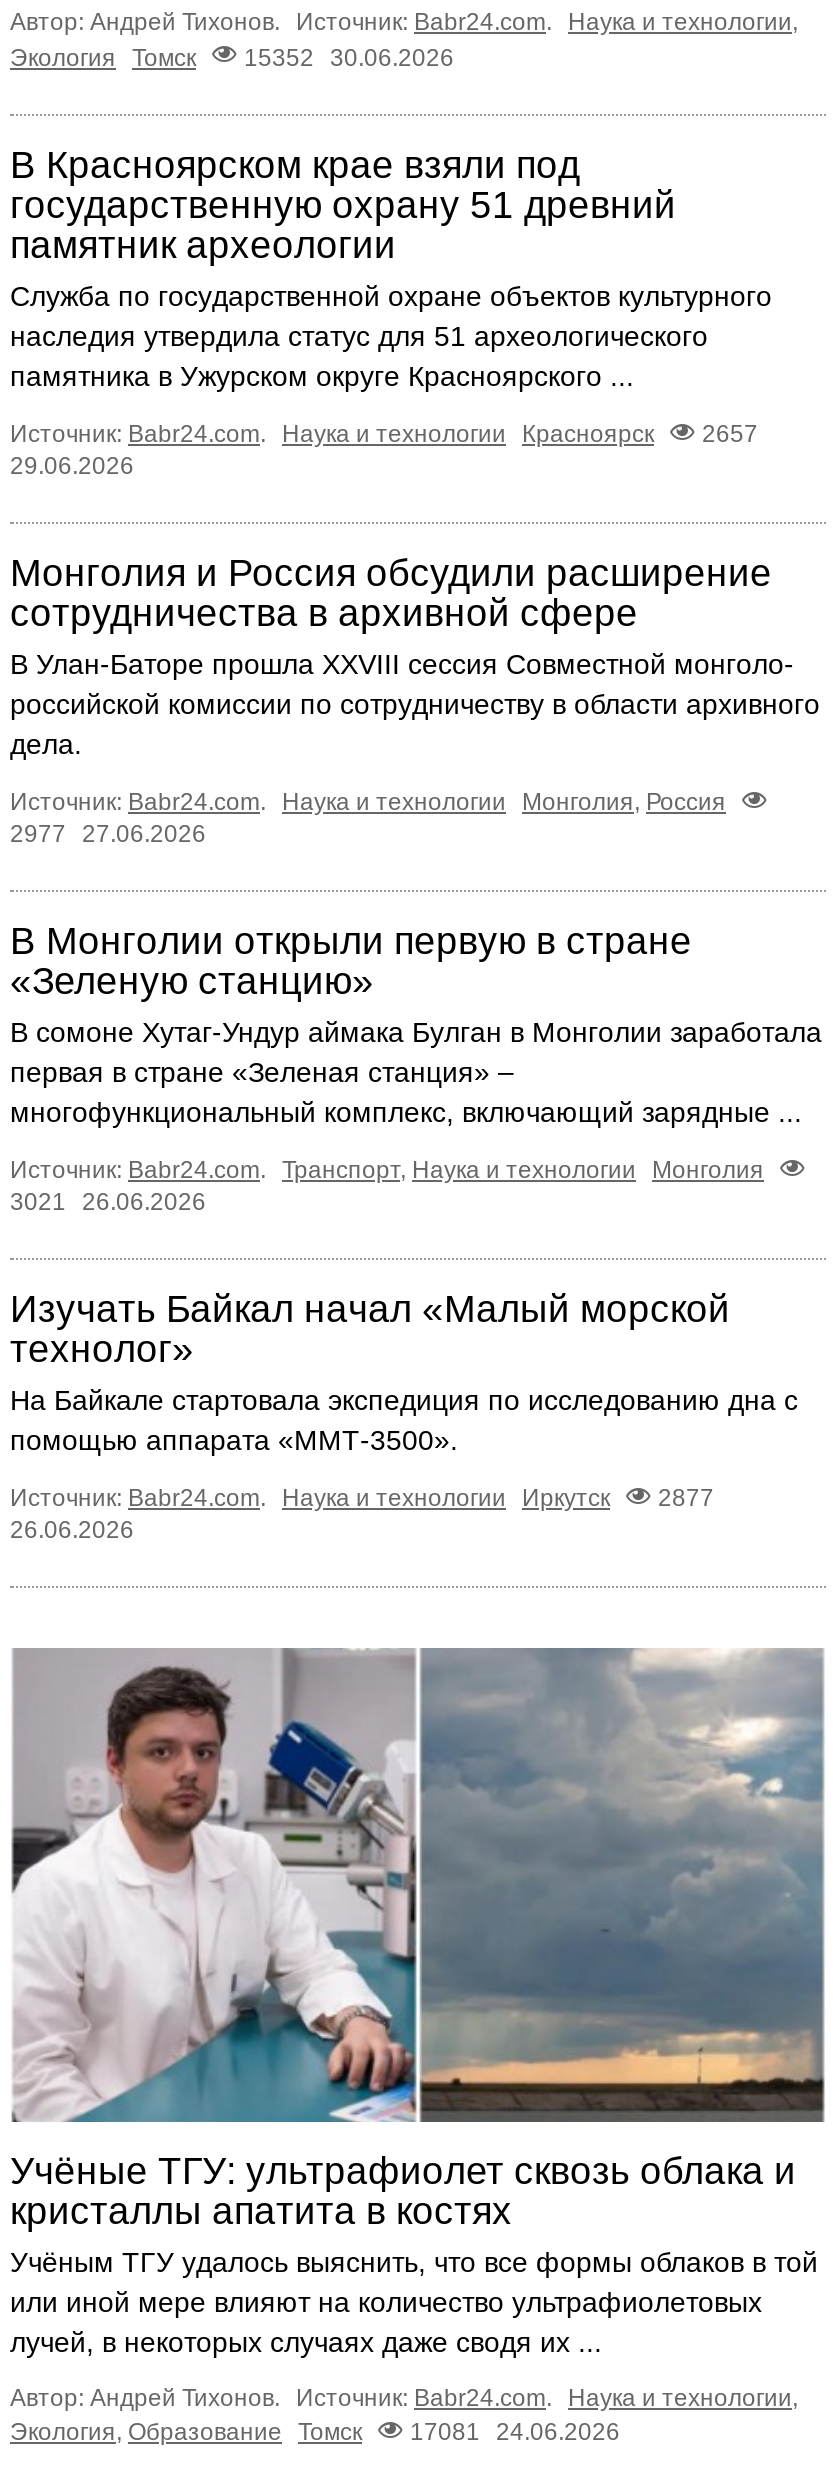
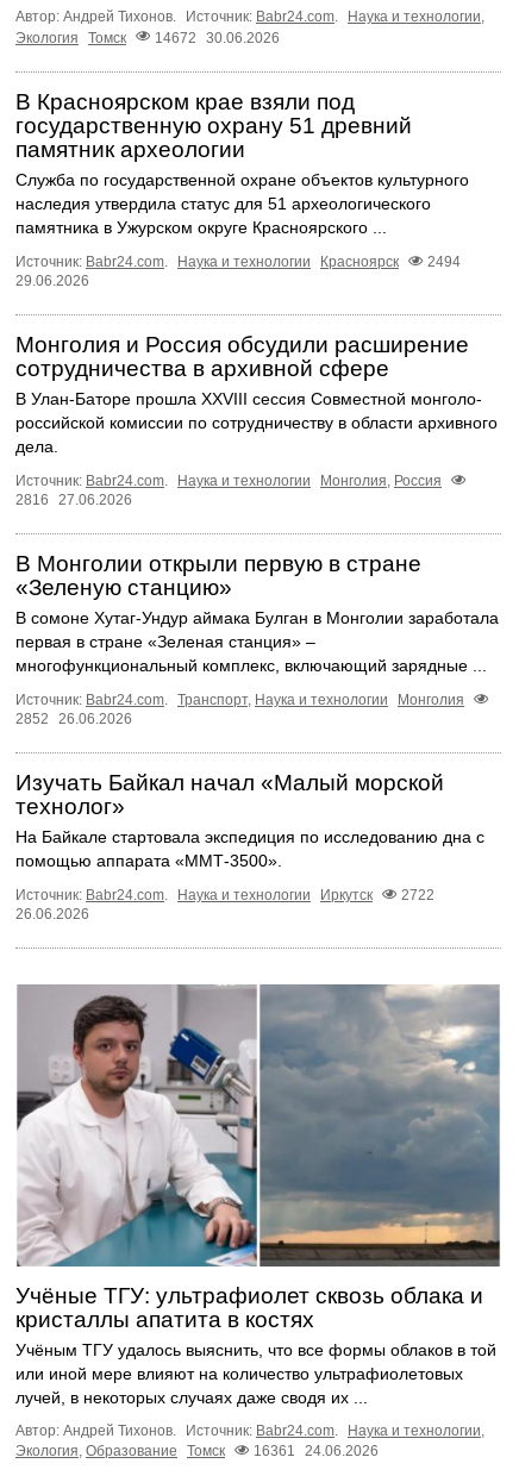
[10,43,454,71] Экология Томск 15352 30.06.2026 -> [15,29,280,46] Экология Томск 14672 30.06.2026
[10,419,758,447] Источник: Babr24.com. Наука и технологии Красноярск 2657 -> [15,253,461,270] Источник: Babr24.com. Наука и технологии Красноярск 2494
[10,820,206,848] 2977 27.06.2026 -> [15,491,132,508] 2816 27.06.2026
[10,1188,206,1216] 3021 26.06.2026 -> [15,711,132,727] 2852 26.06.2026
[10,1484,714,1512] Источник: Babr24.com. Наука и технологии Иркутск 2877 -> [15,887,434,903] Источник: Babr24.com. Наука и технологии Иркутск 2722
[10,2417,620,2445] Экология, Образование Томск 17081 24.06.2026 -> [15,1442,379,1459] Экология, Образование Томск 16361 24.06.2026

